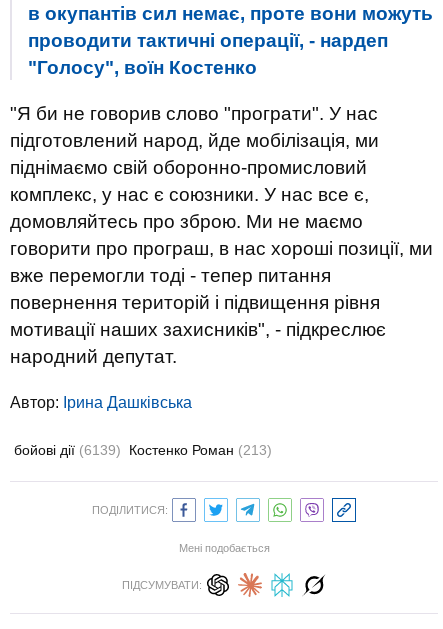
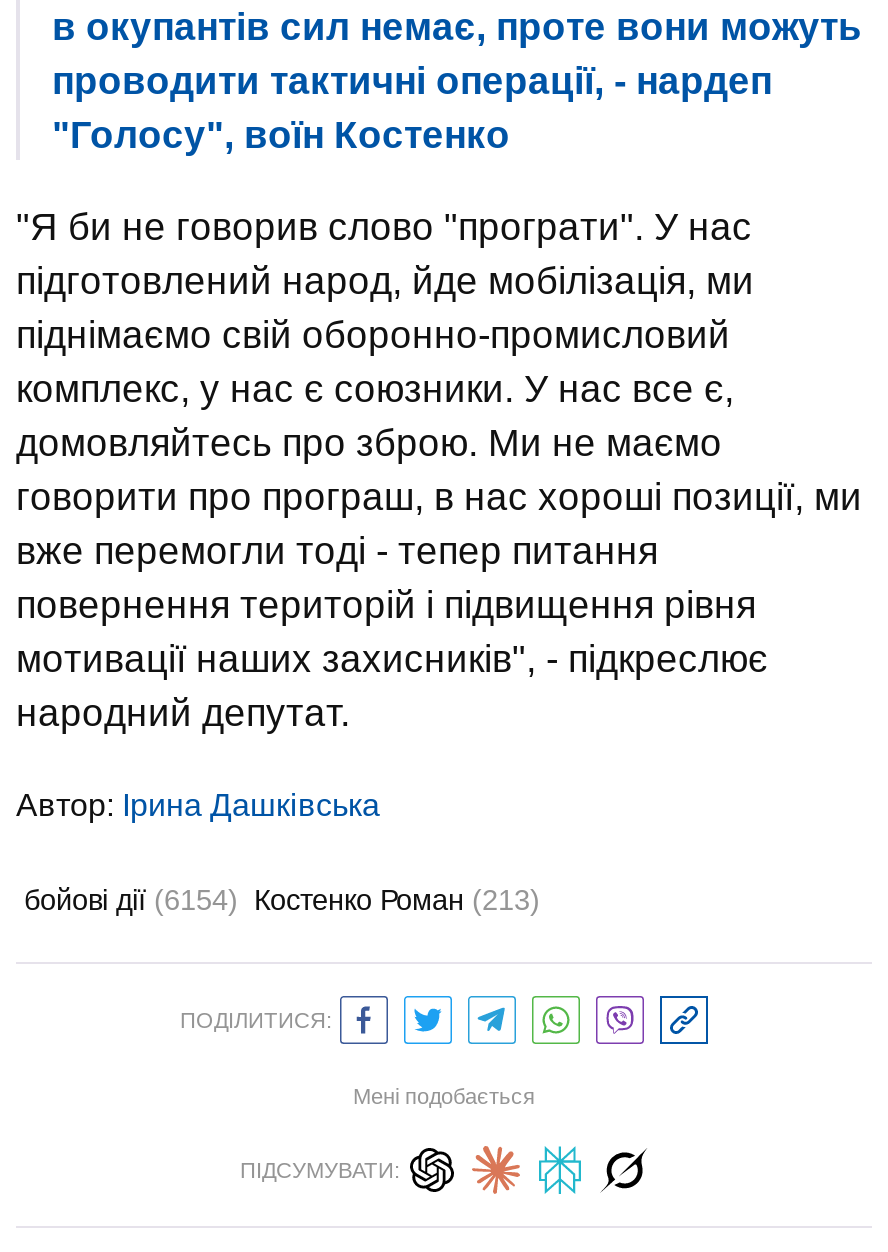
[14,442,272,458] бойові дії (6139) Костенко Роман (213) -> [24,884,540,916] бойові дії (6154) Костенко Роман (213)

